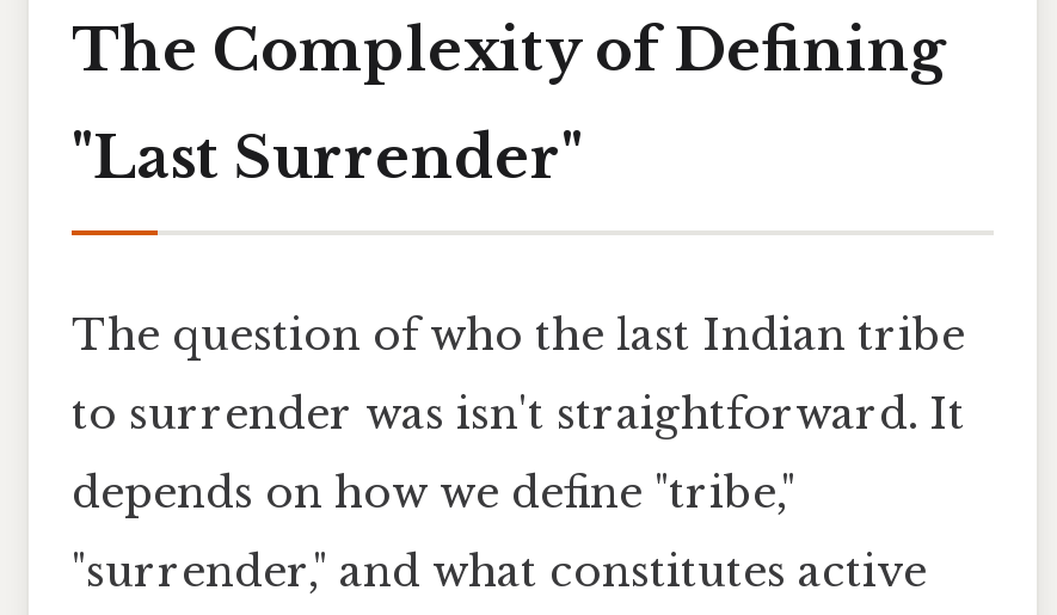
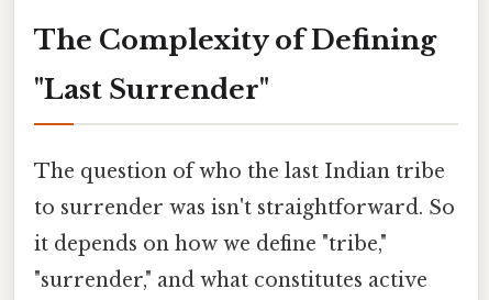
[72,388,965,440] to surrender was isn't straightforward. It -> [34,195,455,220] to surrender was isn't straightforward. So
[72,467,795,519] depends on how we define "tribe," -> [34,232,387,256] it depends on how we define "tribe,"

